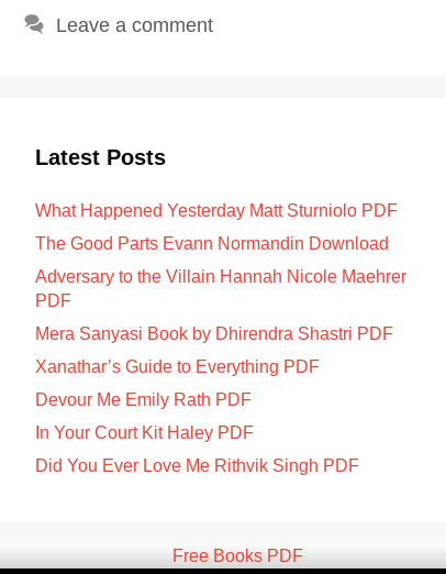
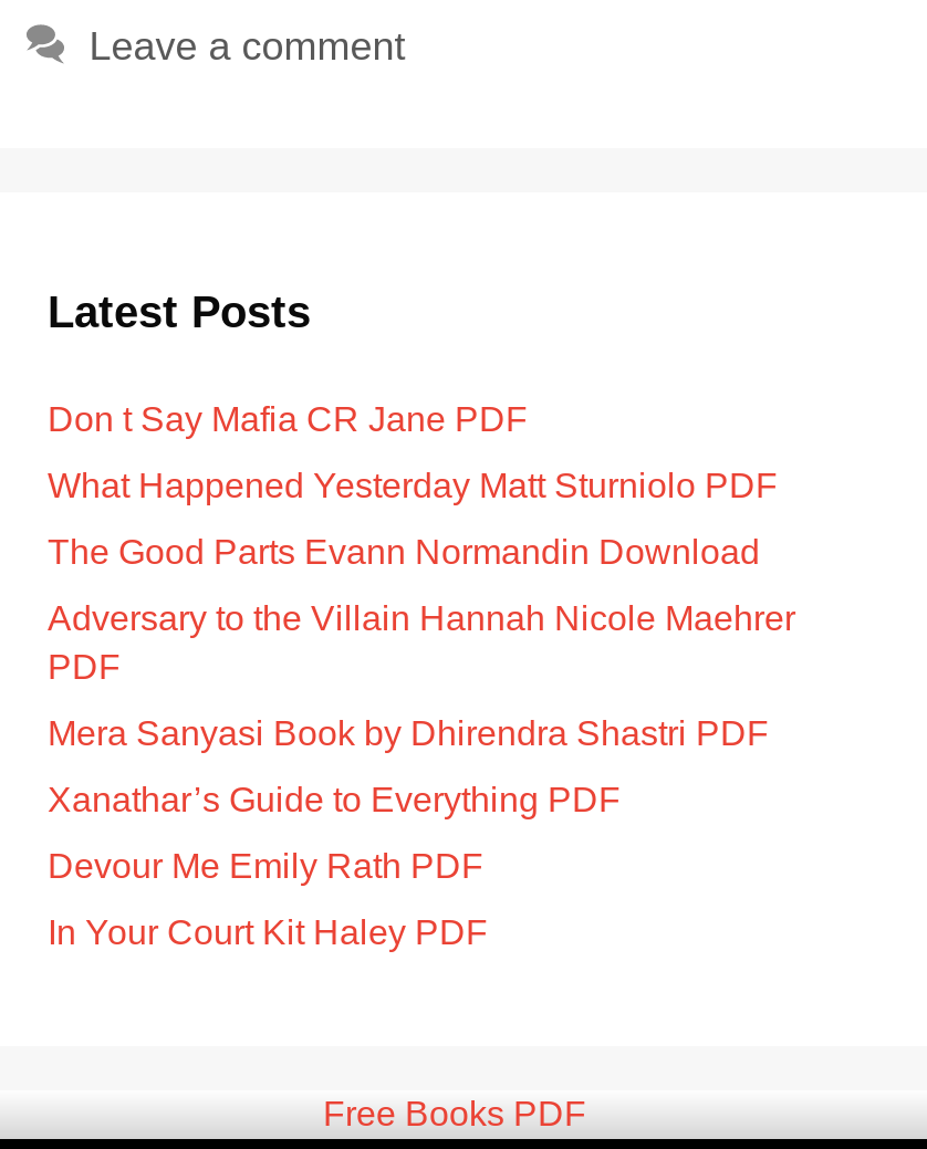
none -> [48,400,528,437] Don t Say Mafia CR Jane PDF
moved [35,201,406,442] -> [48,466,795,950]: What Happened Yesterday Matt Sturniolo PDF | The Good Parts Evann Normandin Download | Adversary to the Villain Hannah Nicole Maehrer | PDF | Mera Sanyasi Book by Dhirendra Shastri PDF | Xanathar’s Guide to Everything PDF | Devour Me Emily Rath PDF | In Your Court Kit Haley PDF
[35,456,359,475] Did You Ever Love Me Rithvik Singh PDF -> none

